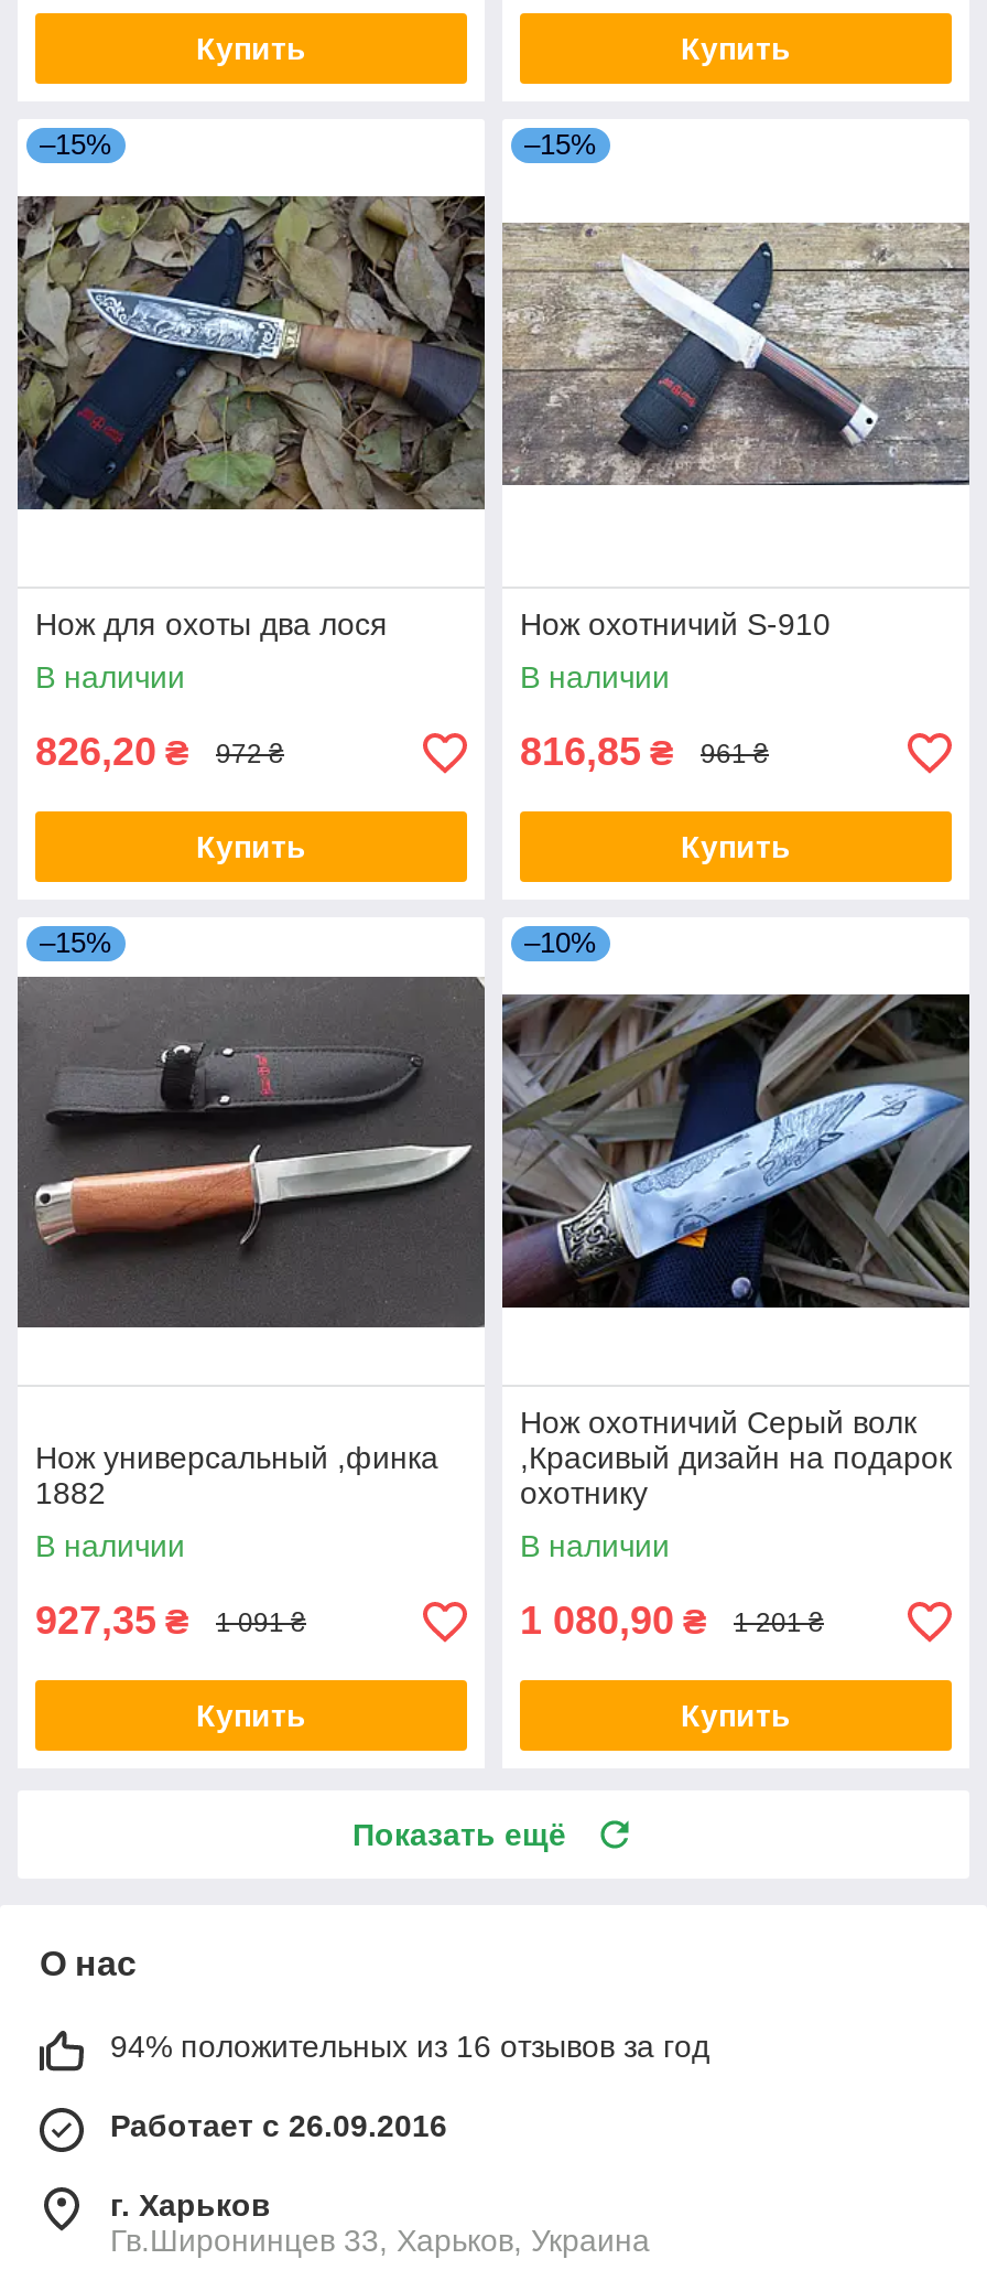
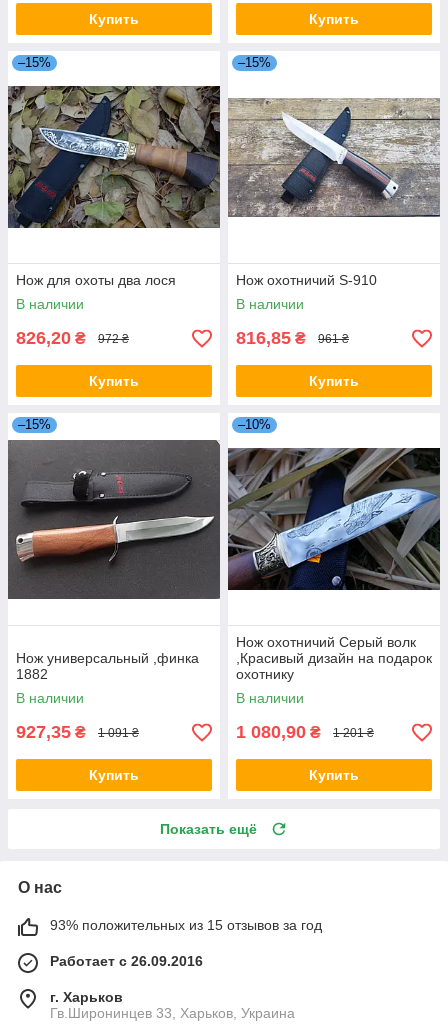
[110,2029,709,2065] 94% положительных из 16 отзывов за год -> [50,917,322,933] 93% положительных из 15 отзывов за год

